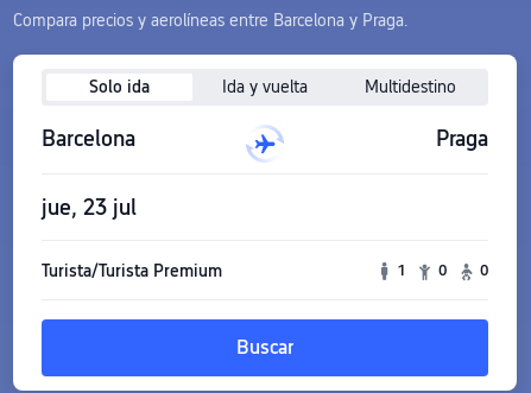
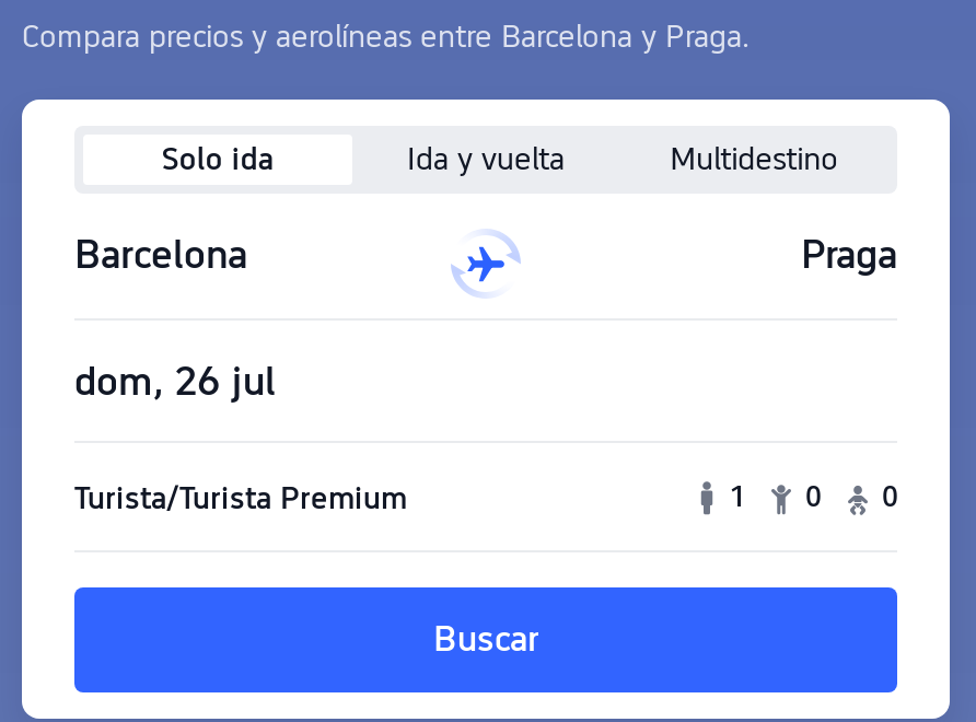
[42,195,137,220] jue, 23 jul -> [74,358,276,404] dom, 26 jul

